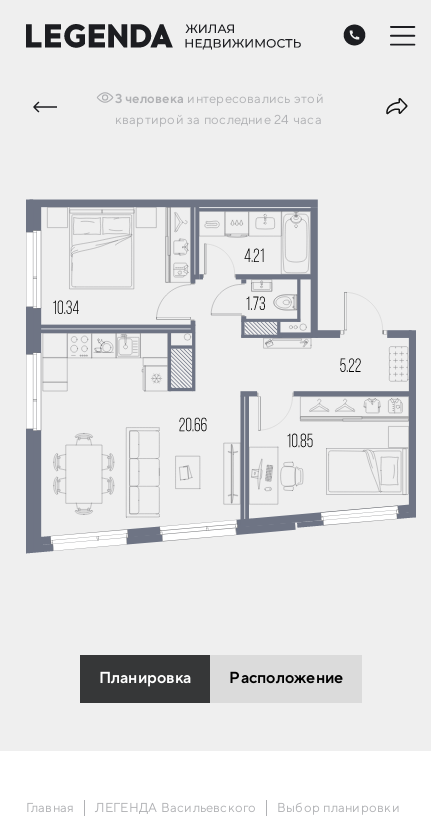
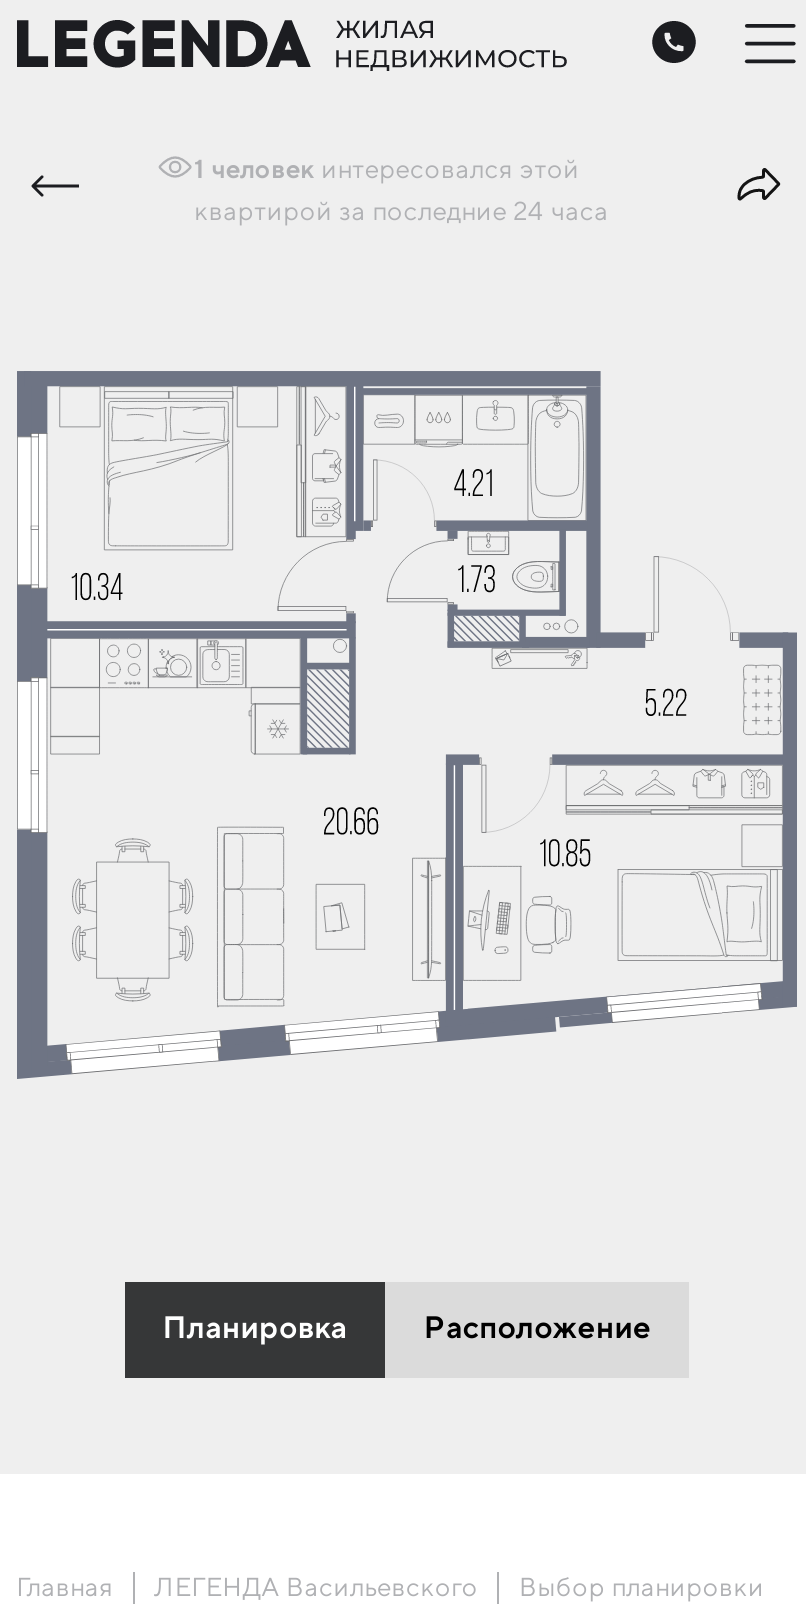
[115,90,324,106] 3 человека интересовались этой -> [194,153,580,185] 1 человек интересовался этой

